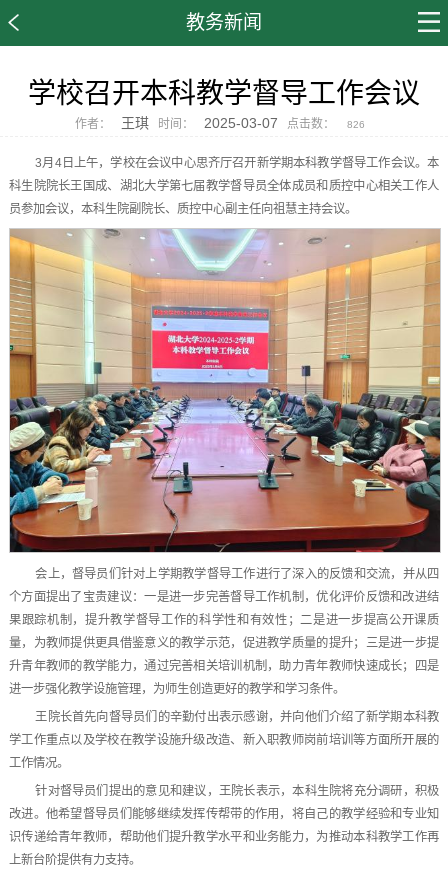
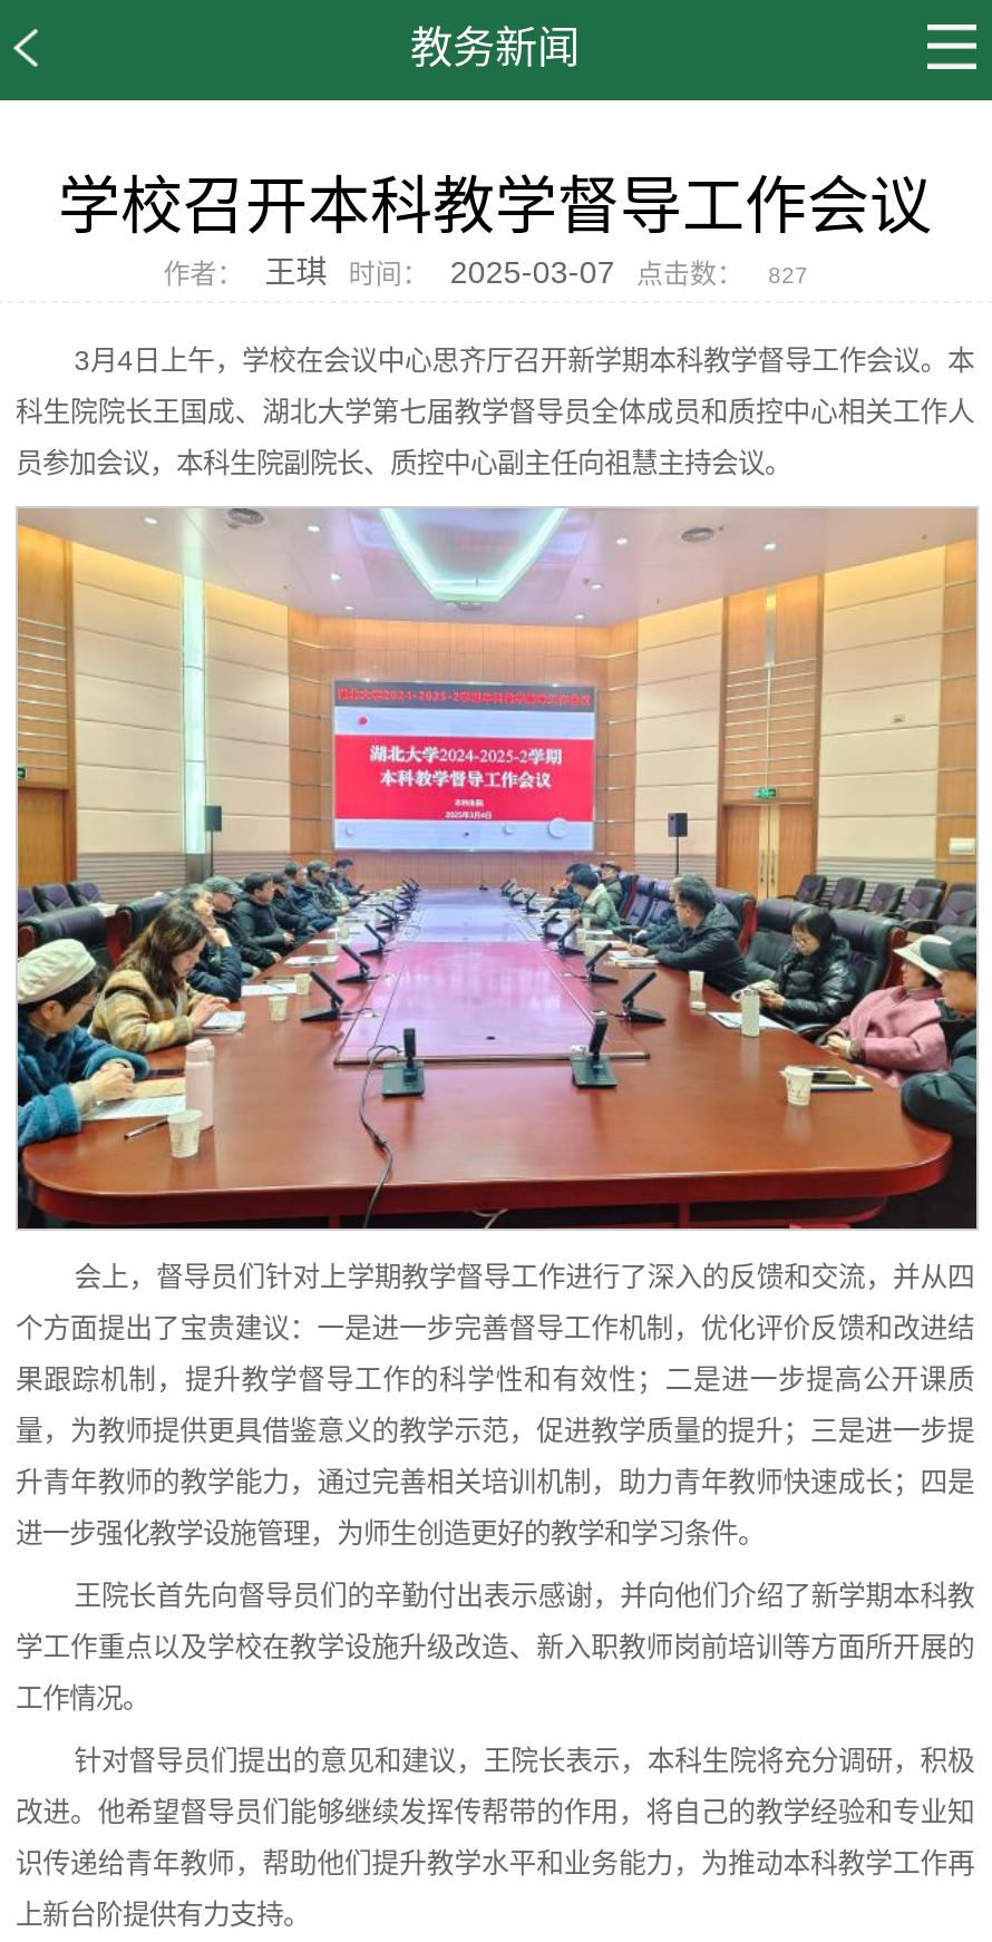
[75,115,365,131] 作者： 王琪 时间： 2025-03-07 点击数： 826 -> [163,254,808,290] 作者： 王琪 时间： 2025-03-07 点击数： 827

